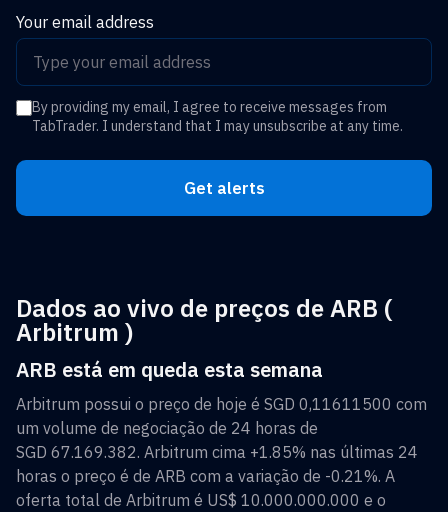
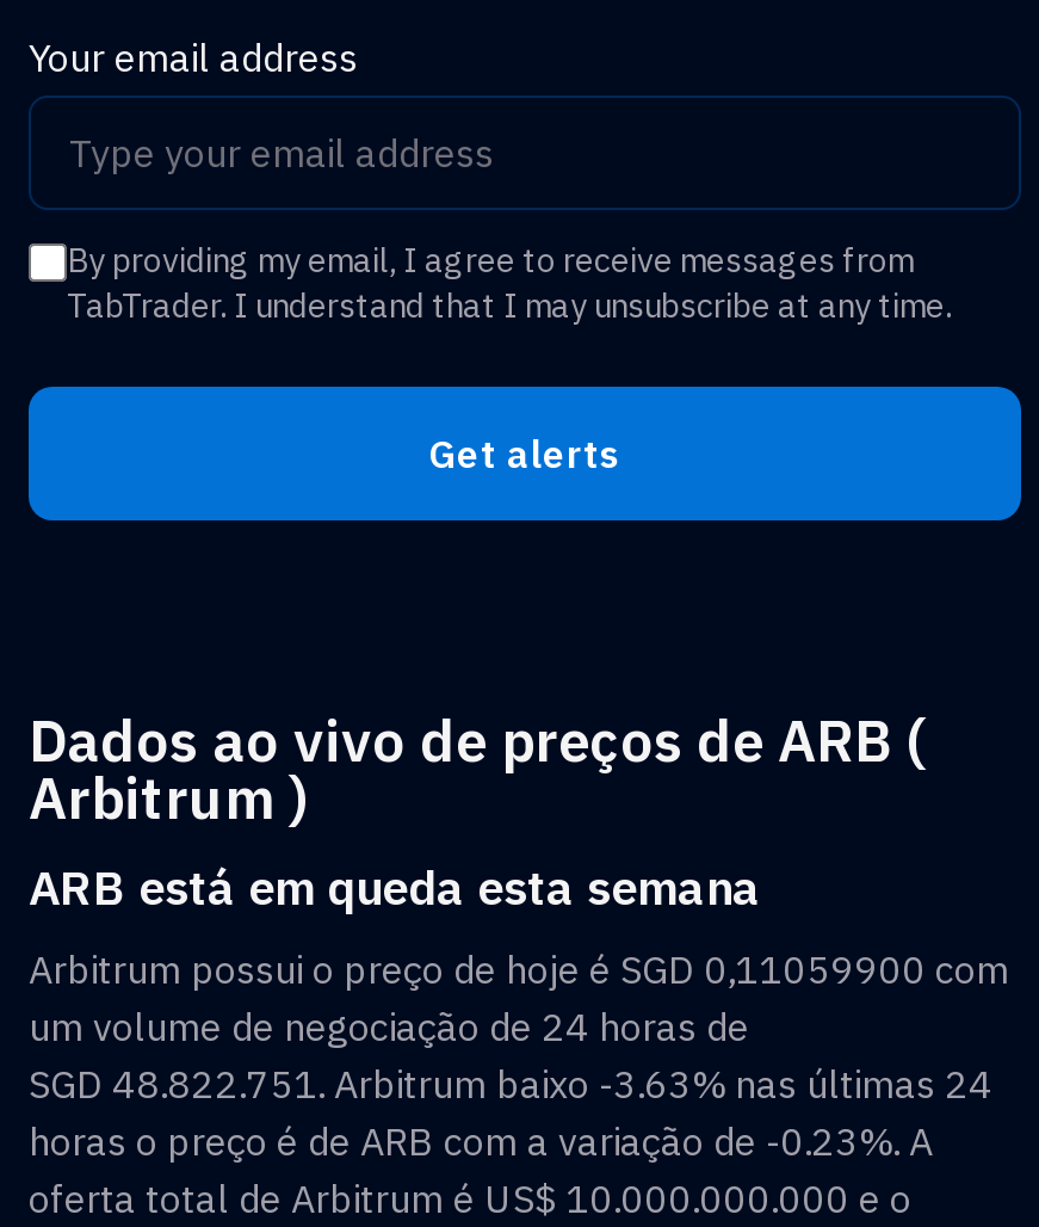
[16,393,427,413] Arbitrum possui o preço de hoje é SGD 0,11611500 com -> [29,944,1009,992] Arbitrum possui o preço de hoje é SGD 0,11059900 com
[16,441,418,461] SGD 67.169.382. Arbitrum cima +1.85% nas últimas 24 -> [29,1059,992,1106] SGD 48.822.751. Arbitrum baixo -3.63% nas últimas 24
[16,465,395,485] horas o preço é de ARB com a variação de -0.21%. A -> [29,1116,933,1164] horas o preço é de ARB com a variação de -0.23%. A

